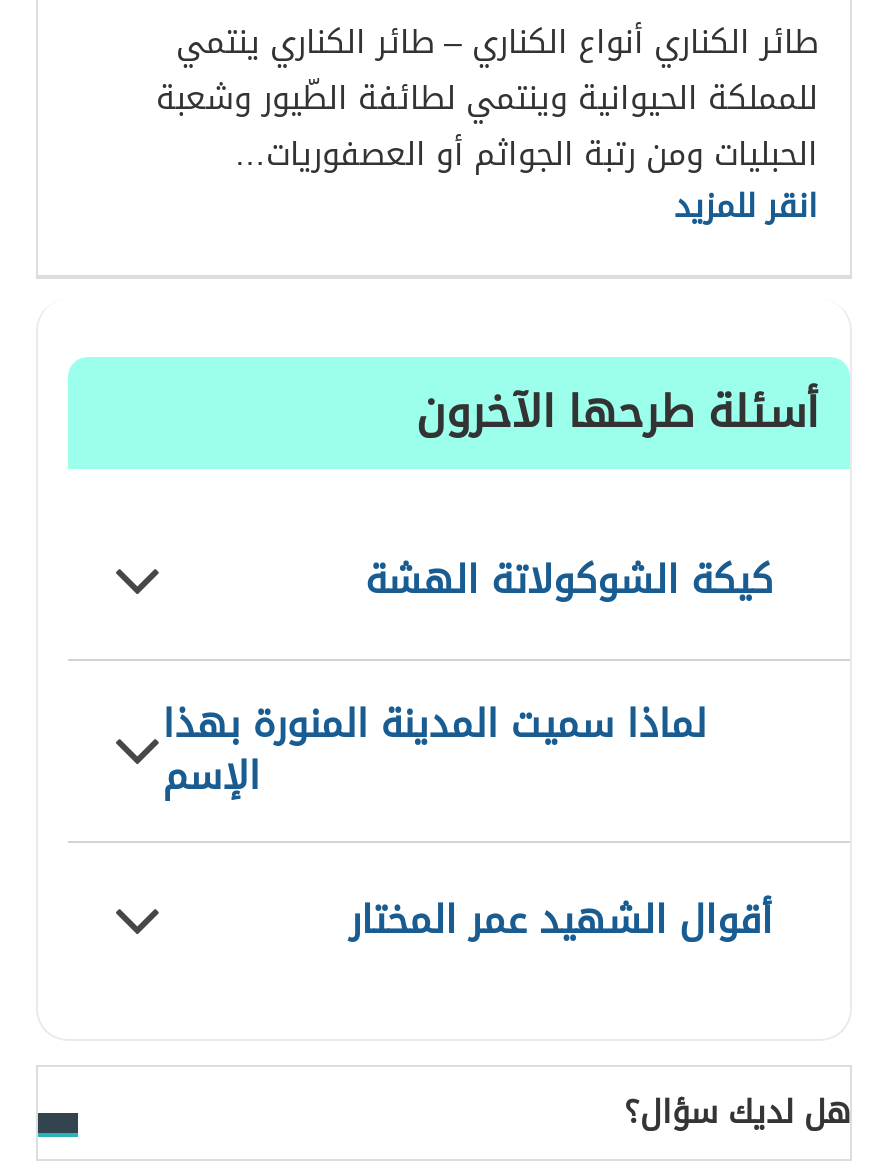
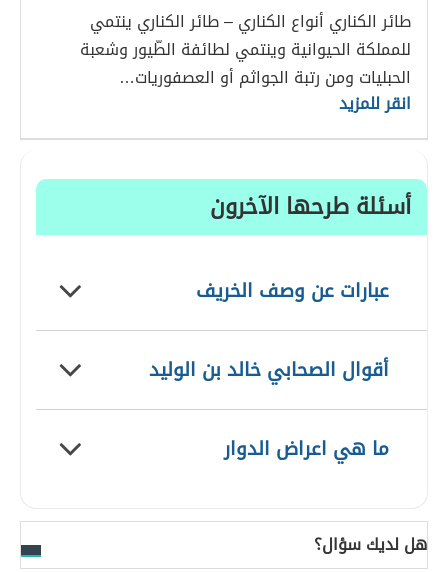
[365,542,773,616] كيكة الشوكولاتة الهشة -> [196,272,389,309] عبارات عن وصف الخريف
[163,687,707,813] لماذا سميت المدينة المنورة بهذا | الإسم -> [149,351,389,388] أقوال الصحابي خالد بن الوليد
[349,884,773,958] أقوال الشهيد عمر المختار -> [224,430,389,467] ما هي اعراض الدوار

